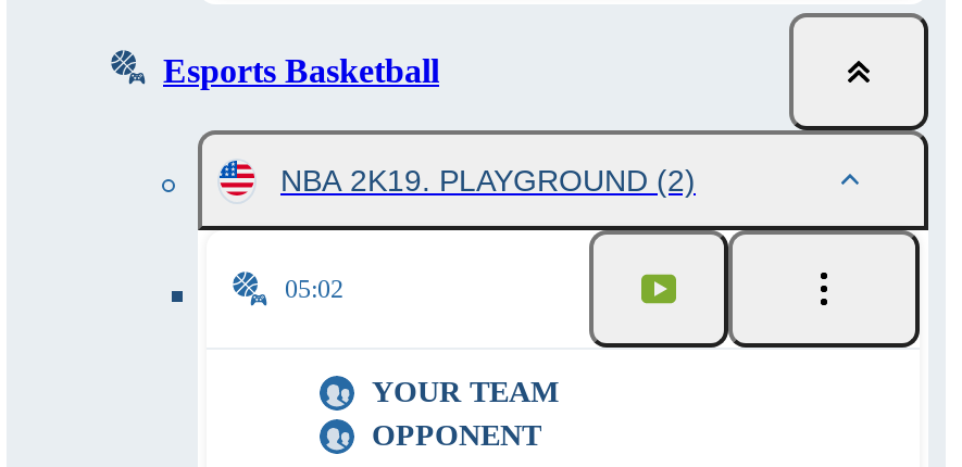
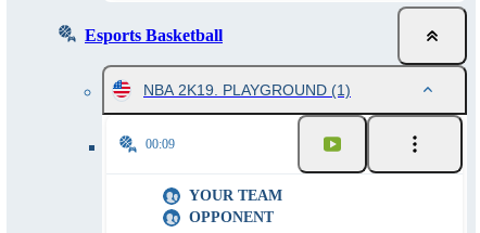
[280,163,696,198] NBA 2K19. PLAYGROUND (2) -> [143,81,351,99] NBA 2K19. PLAYGROUND (1)
[285,274,343,304] 05:02 -> [146,137,175,152] 00:09

